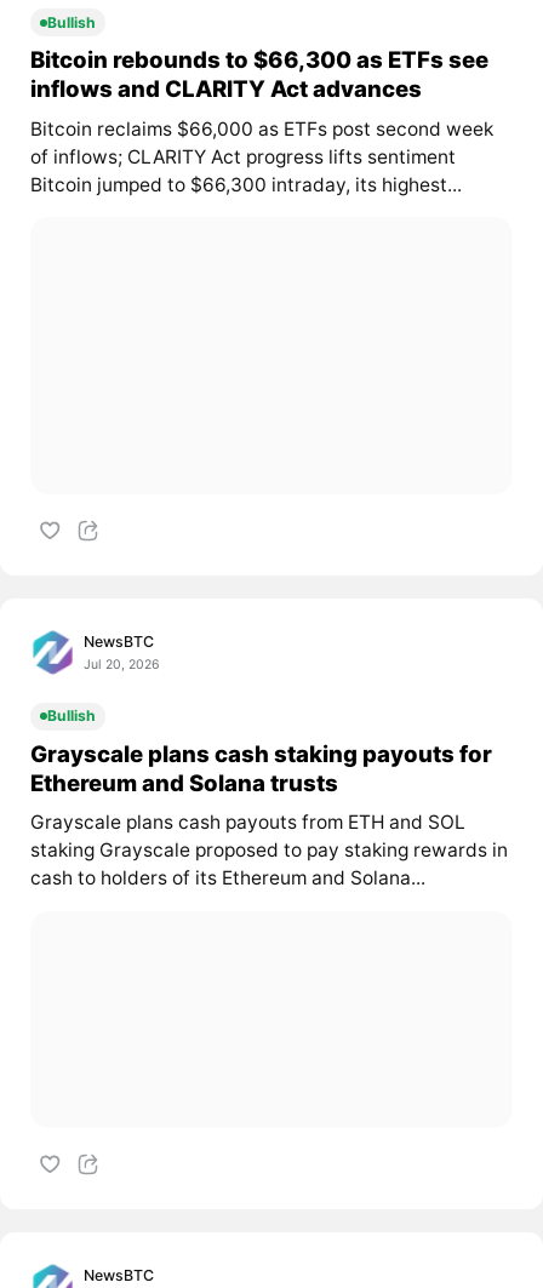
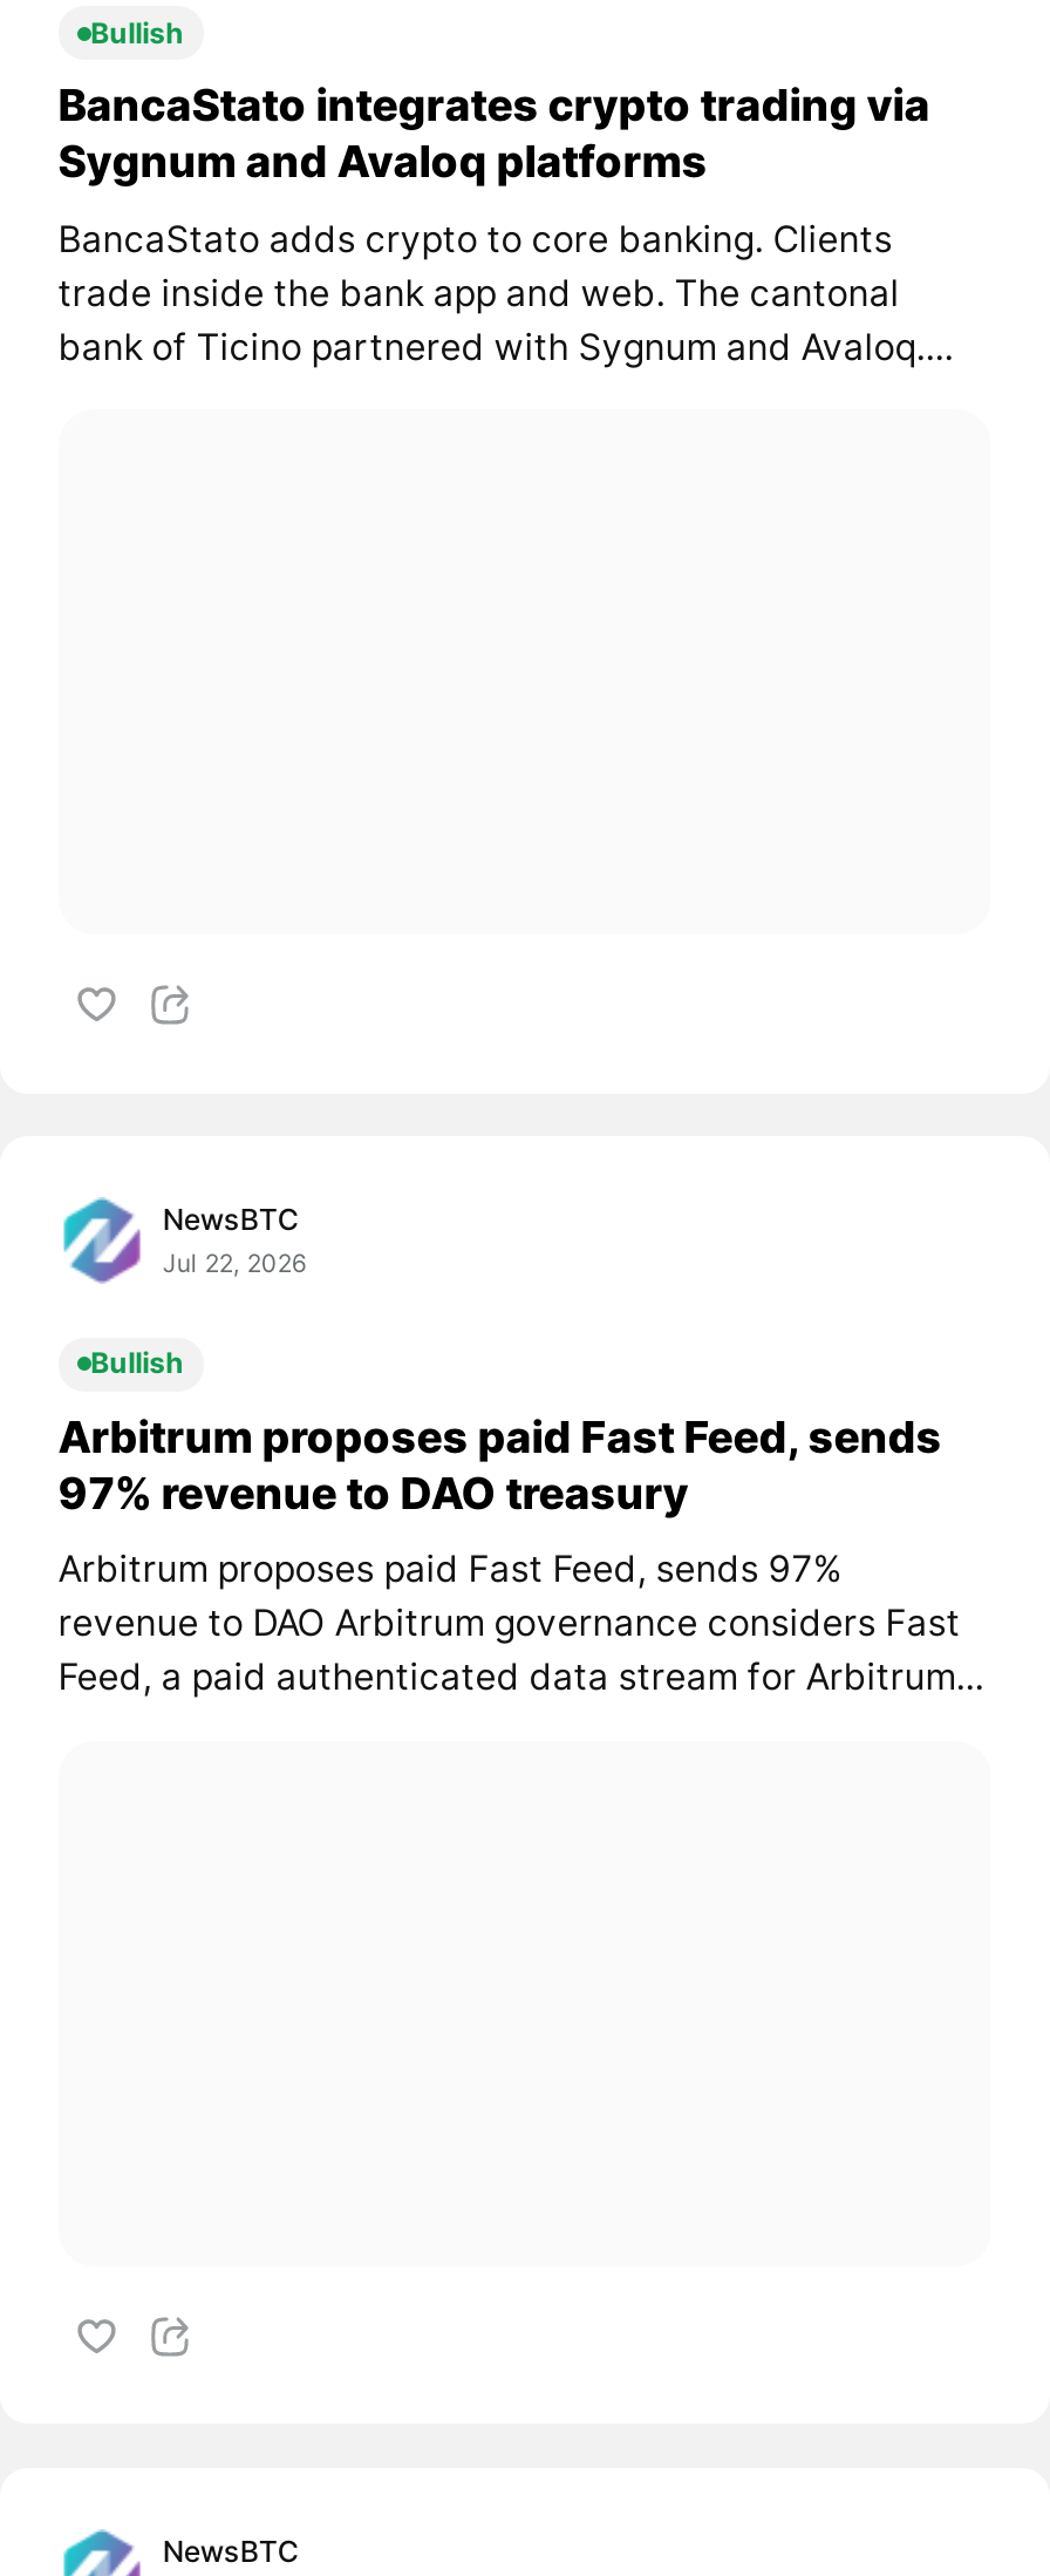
[30,46,488,102] Bitcoin rebounds to $66,300 as ETFs see | inflows and CLARITY Act advances -> [58,80,930,188] BancaStato integrates crypto trading via | Sygnum and Avaloq platforms
[30,117,493,196] Bitcoin reclaims $66,000 as ETFs post second week | of inflows; CLARITY Act progress lifts sentiment | Bitcoin jumped to $66,300 intraday, its highest... -> [58,217,953,369] BancaStato adds crypto to core banking. Clients | trade inside the bank app and web. The cantonal | bank of Ticino partnered with Sygnum and Avaloq....
[84,657,160,672] Jul 20, 2026 -> [163,1250,308,1280] Jul 22, 2026
[30,740,492,796] Grayscale plans cash staking payouts for | Ethereum and Solana trusts -> [58,1411,942,1519] Arbitrum proposes paid Fast Feed, sends | 97% revenue to DAO treasury
[30,811,508,889] Grayscale plans cash payouts from ETH and SOL | staking Grayscale proposed to pay staking rewards in | cash to holders of its Ethereum and Solana... -> [58,1548,984,1700] Arbitrum proposes paid Fast Feed, sends 97% | revenue to DAO Arbitrum governance considers Fast | Feed, a paid authenticated data stream for Arbitrum...

